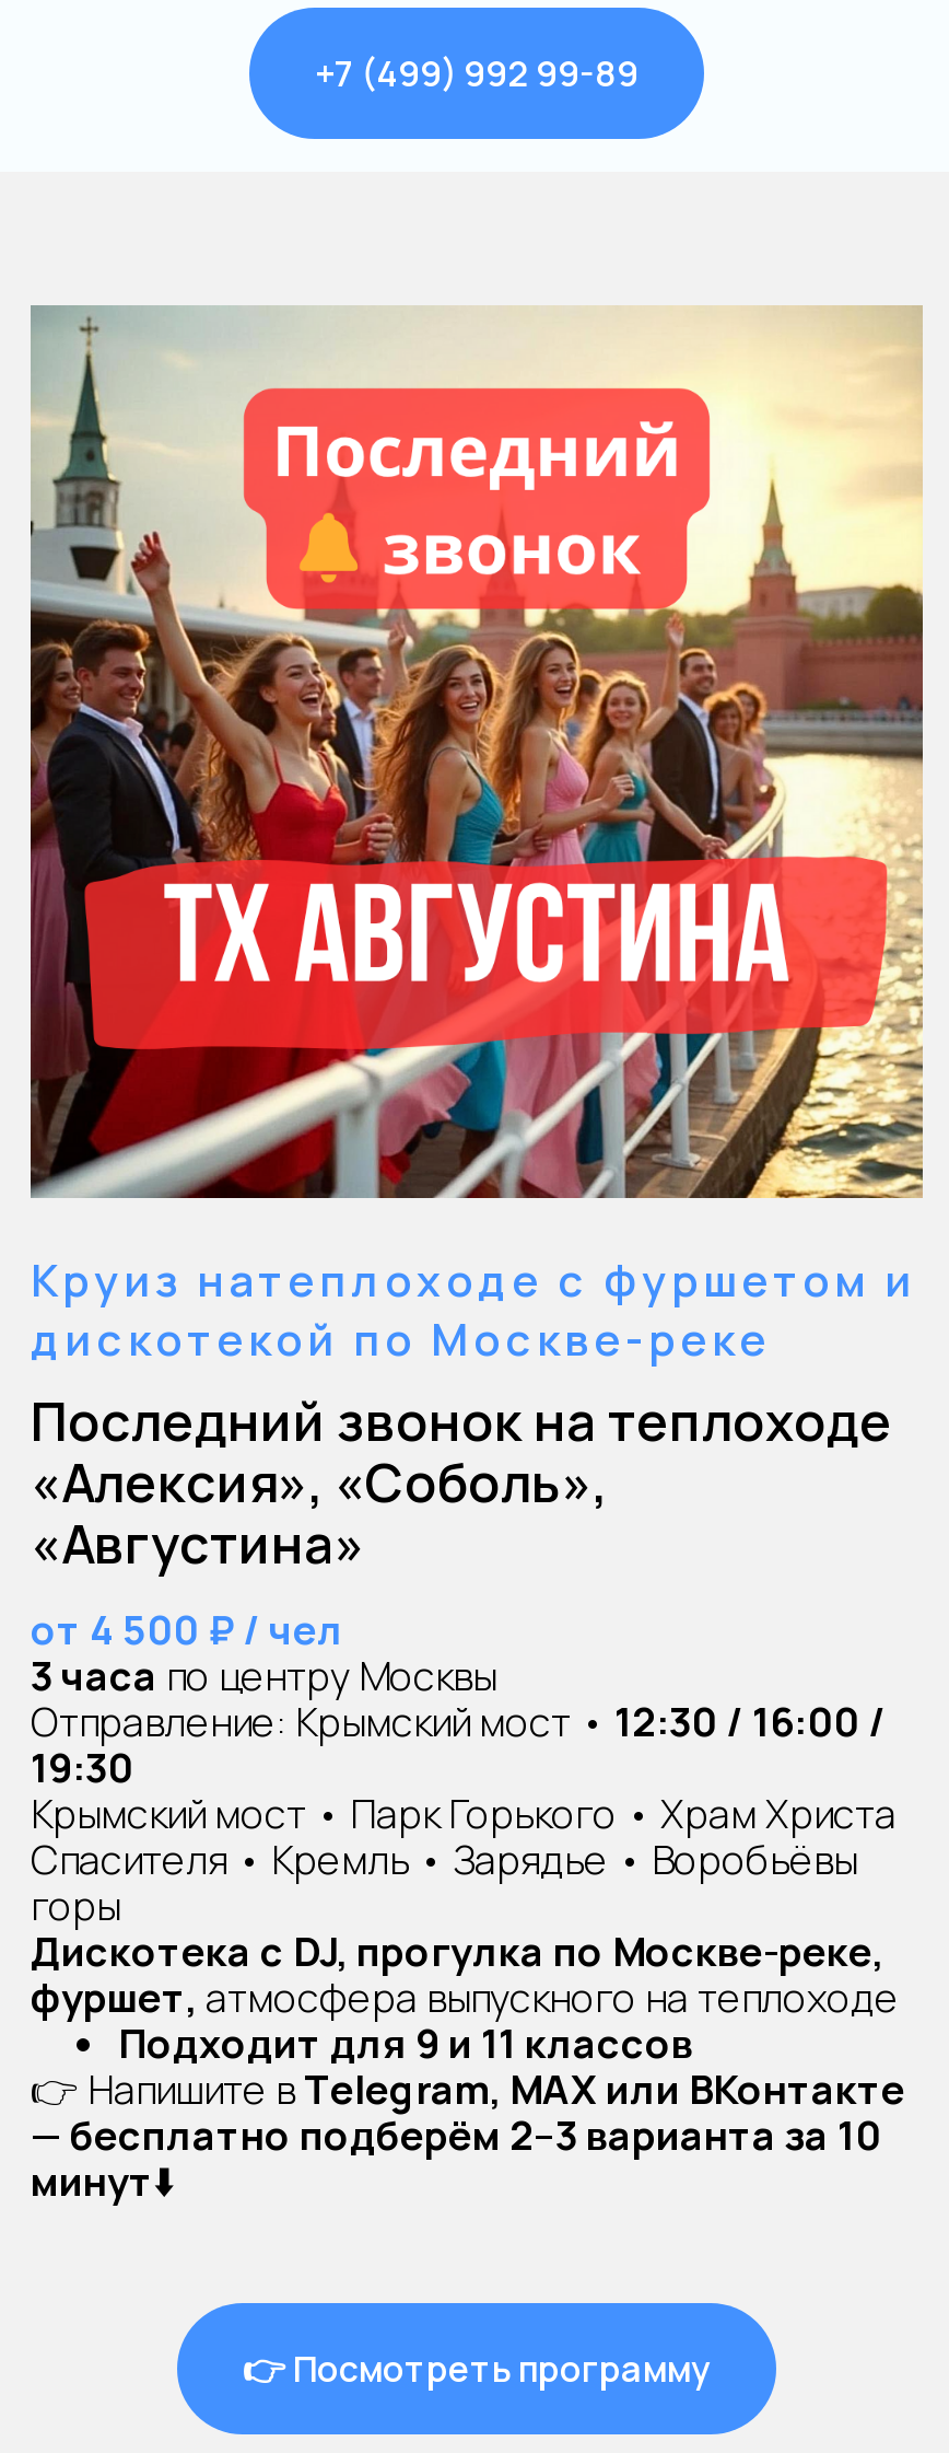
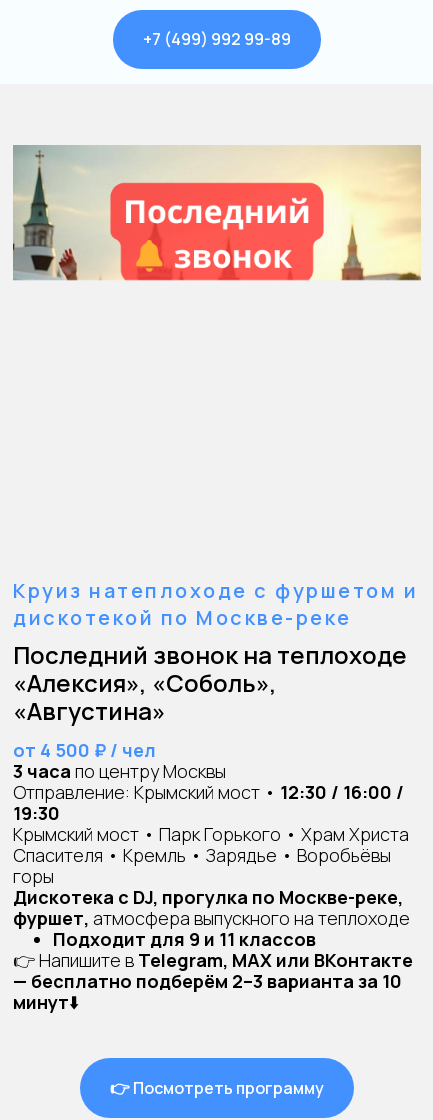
[28,601,925,1200] [image] -> none

